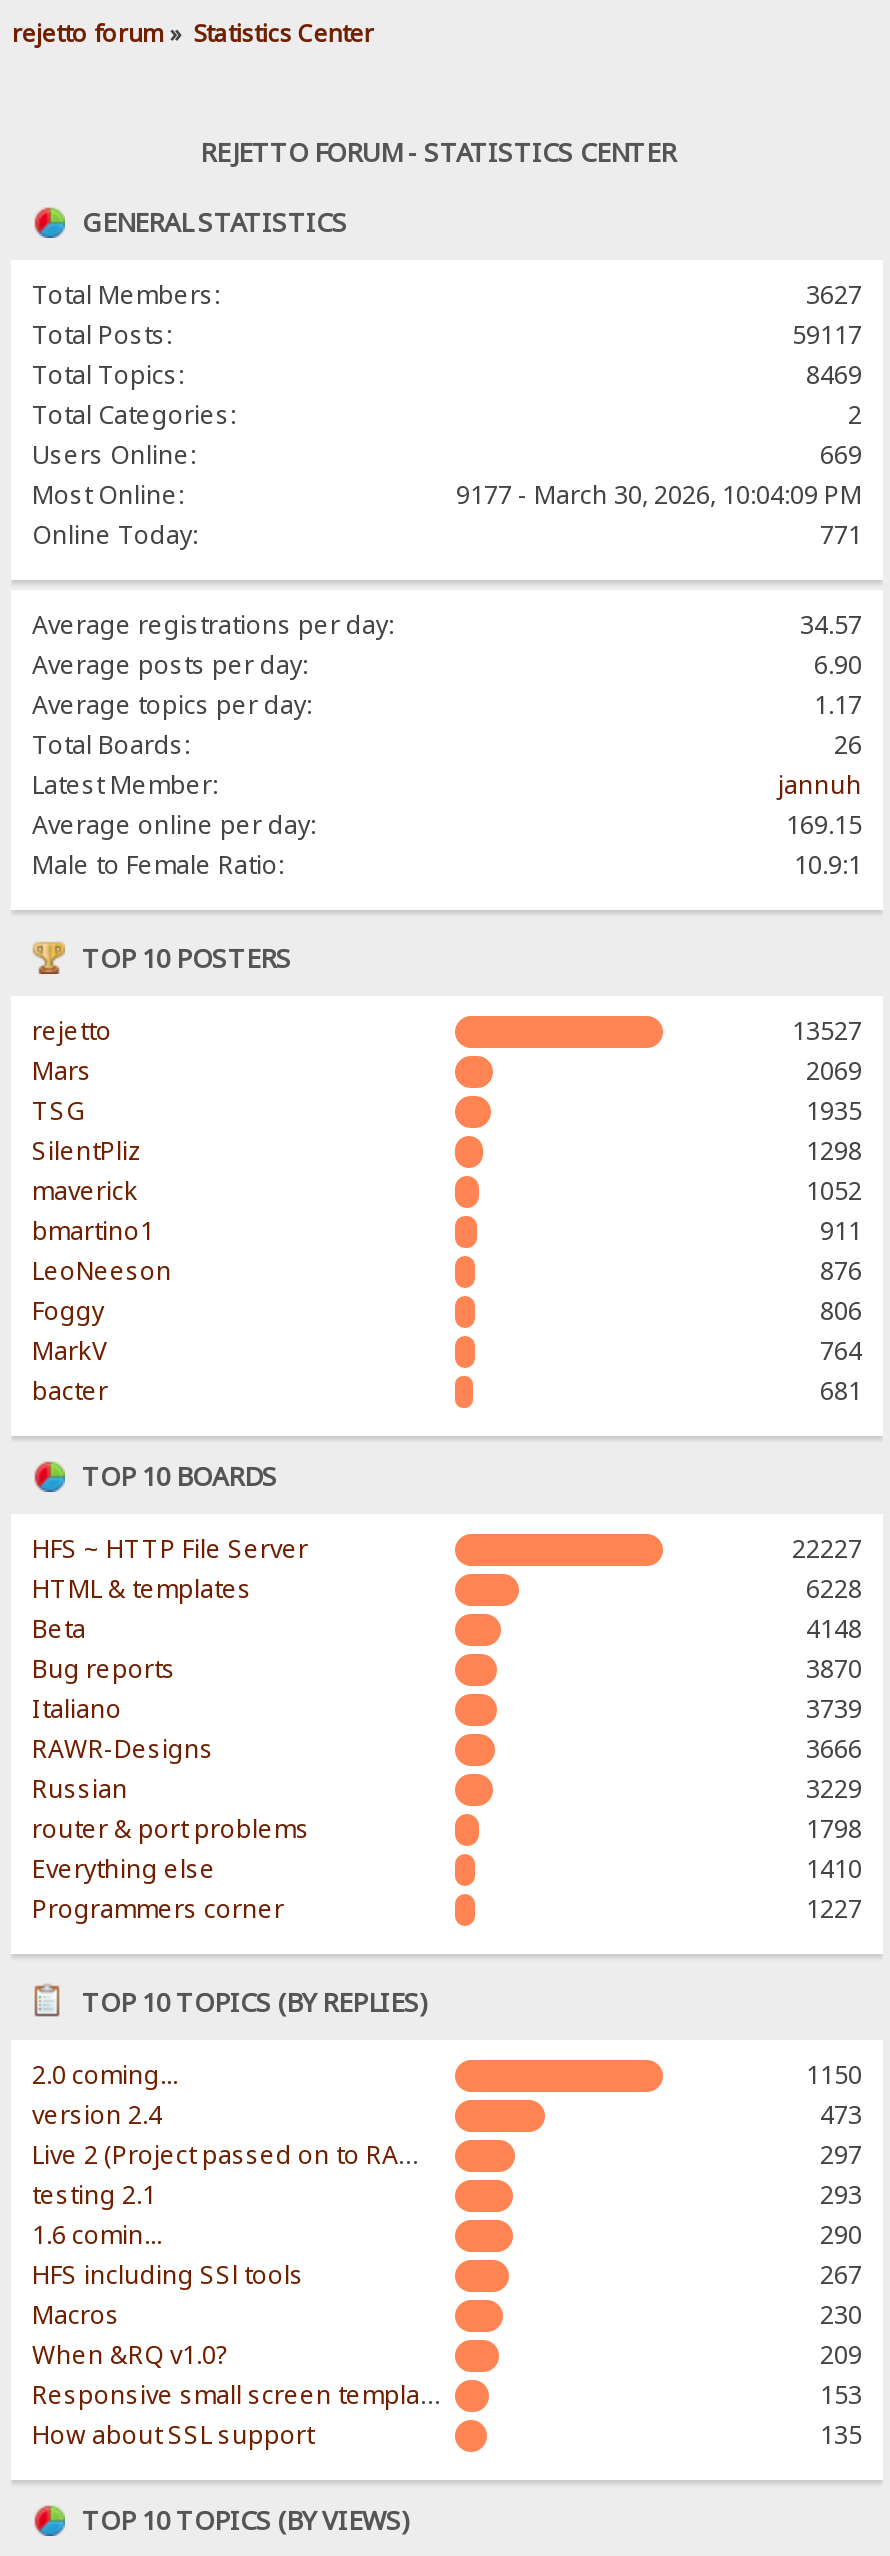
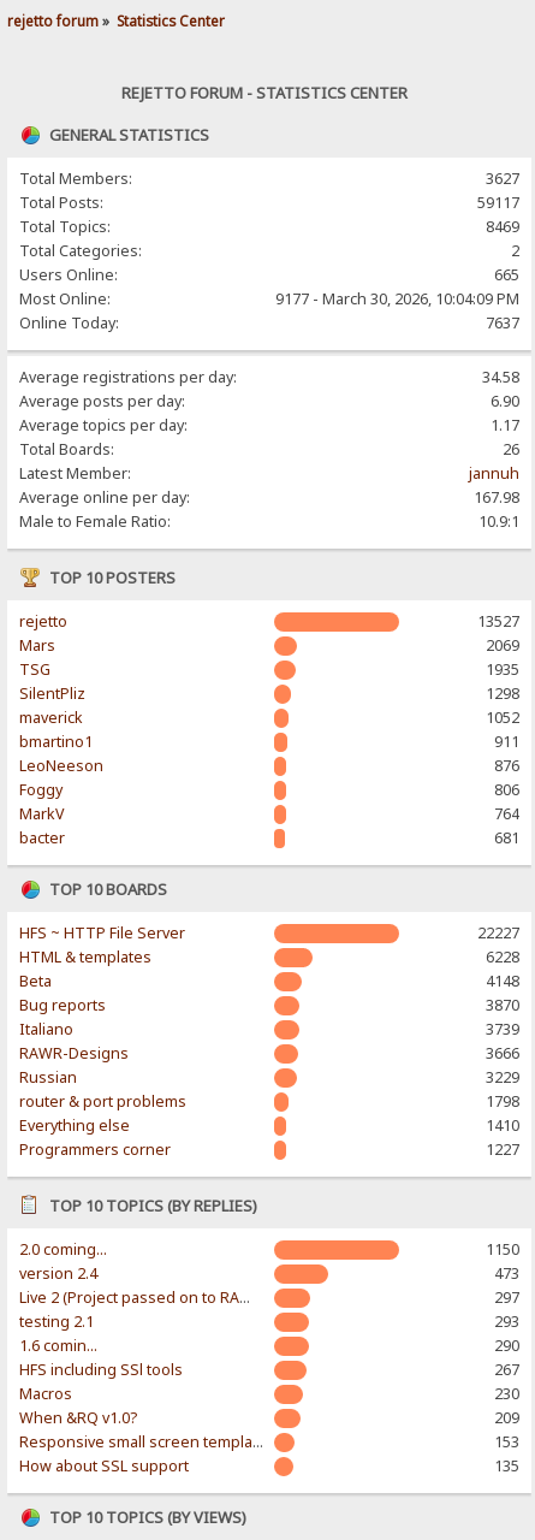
[820,437,862,471] 669 -> [494,264,519,285] 665
[820,517,862,551] 771 -> [485,312,519,333] 7637
[800,607,862,641] 34.57 -> [481,366,519,387] 34.58
[786,807,862,841] 169.15 -> [473,487,519,507] 167.98

